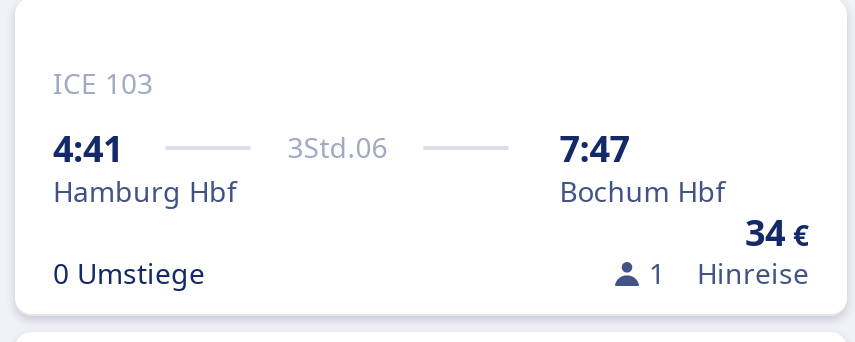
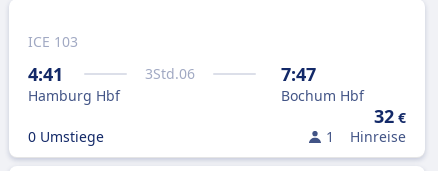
[745,208,809,256] 34 € -> [374,104,406,128] 32 €

